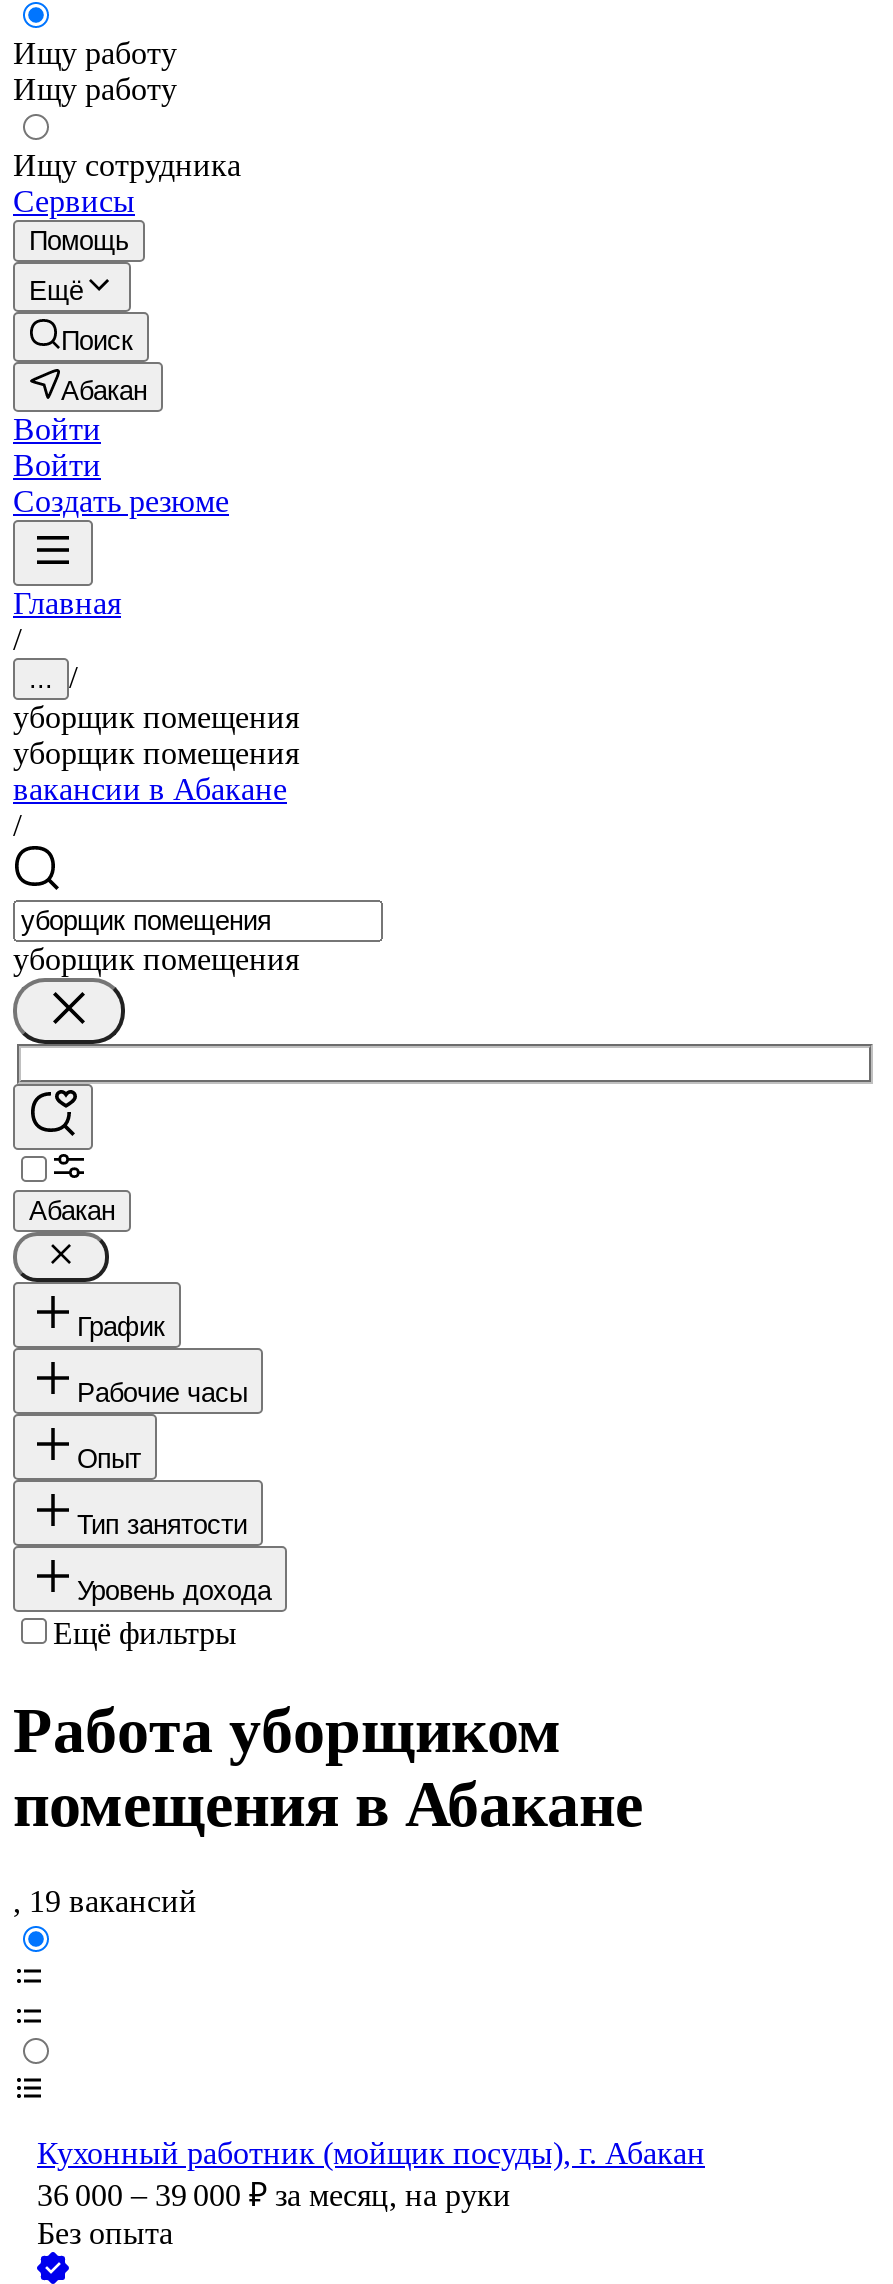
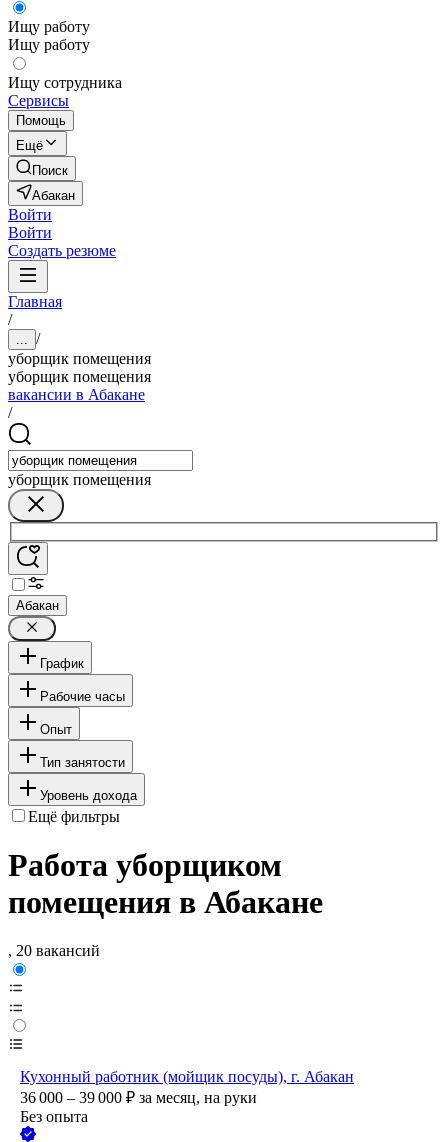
[13,1885,197,1919] , 19 вакансий -> [8,942,100,959] , 20 вакансий

